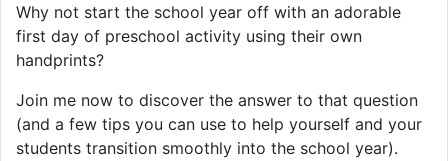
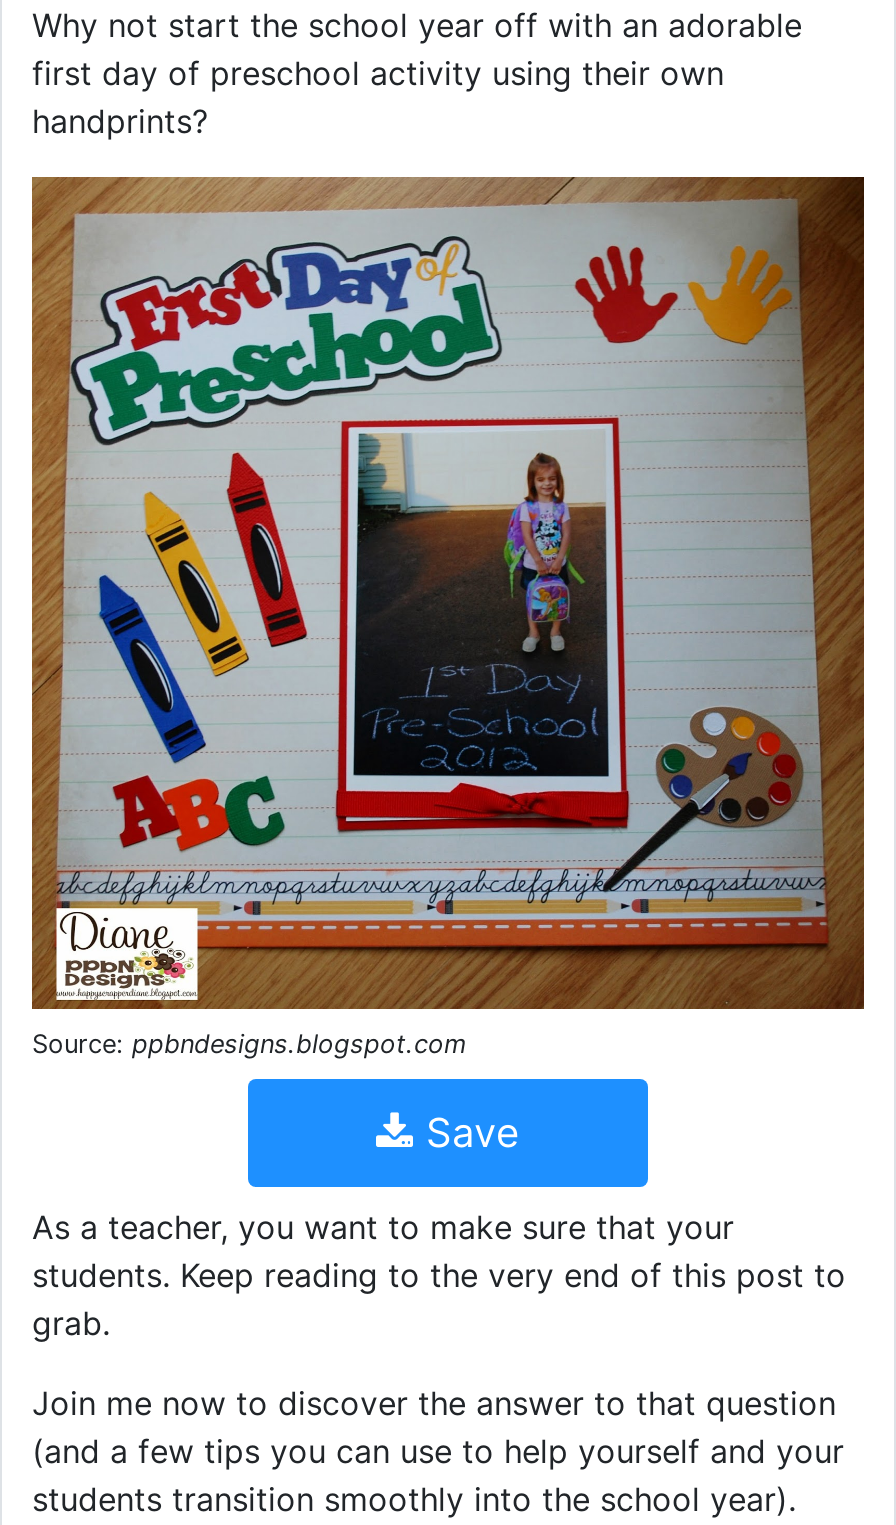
none -> [30,174,866,1343] [image] | Source: ppbndesigns.blogspot.com | Save | As a teacher, you want to make sure that your | students. Keep reading to the very end of this post to | grab.

